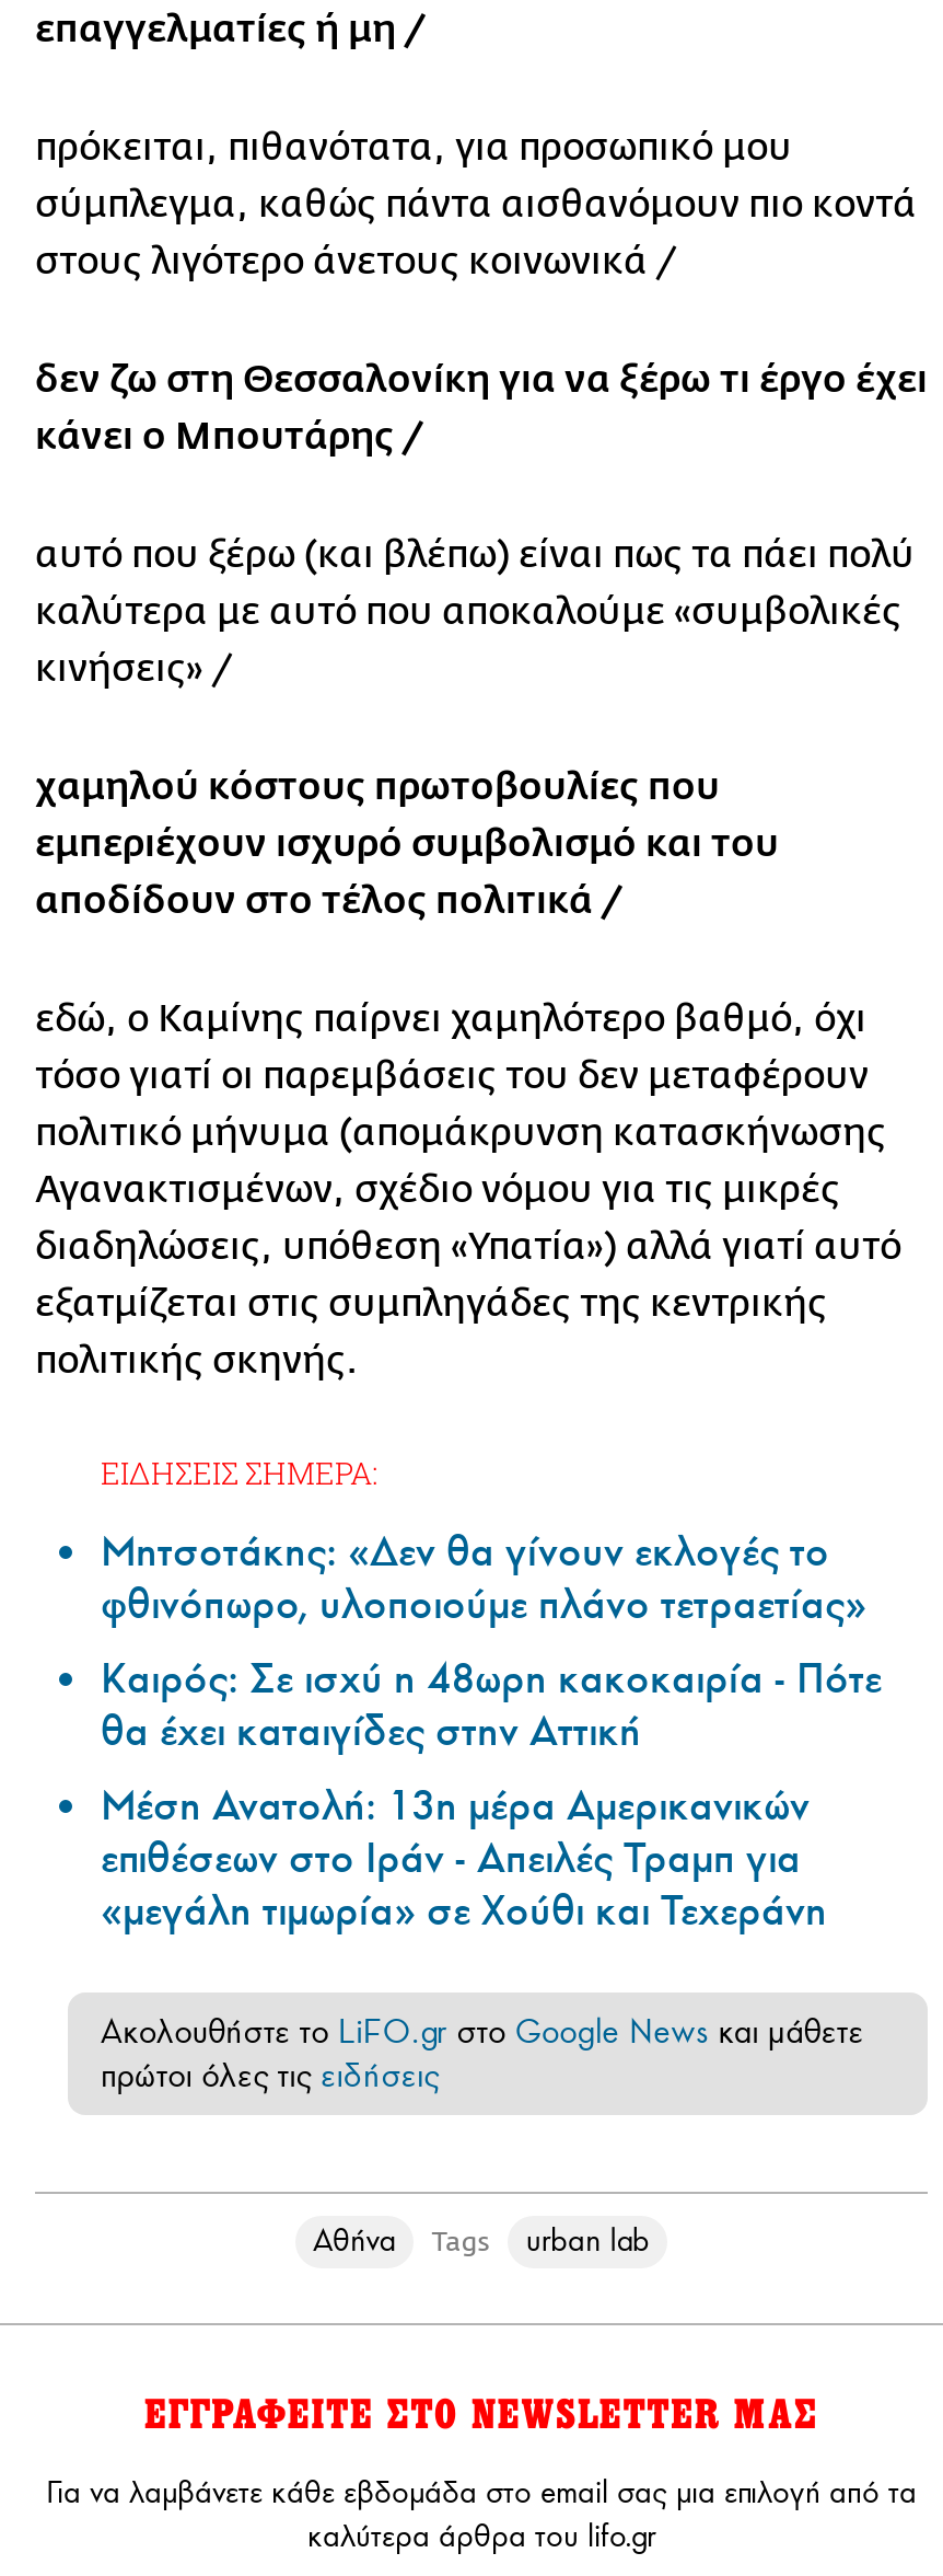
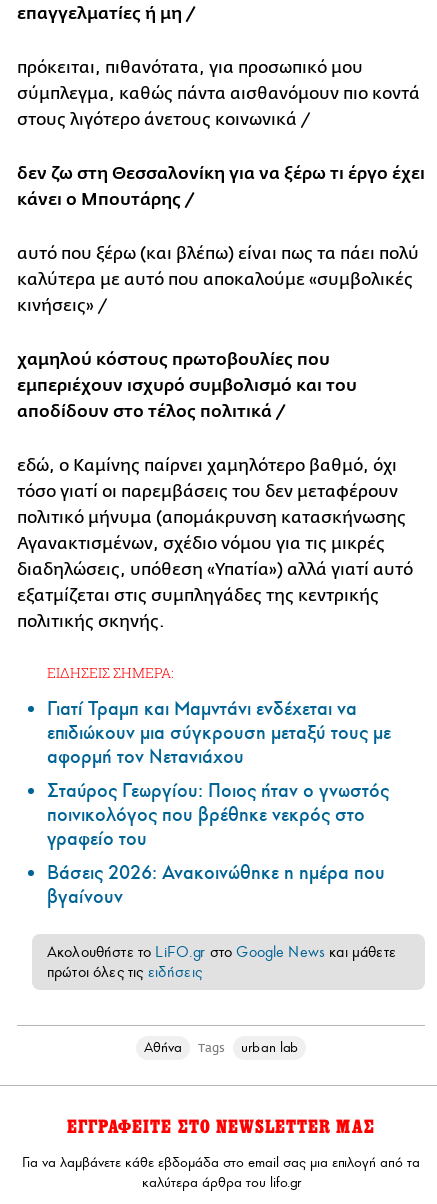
[101,1526,882,1937] Μητσοτάκης: «Δεν θα γίνουν εκλογές το | φθινόπωρο, υλοποιούμε πλάνο τετραετίας» | Καιρός: Σε ισχύ η 48ωρη κακοκαιρία - Πότε | θα έχει καταιγίδες στην Αττική | Μέση Ανατολή: 13η μέρα Αμερικανικών | επιθέσεων στο Ιράν - Απειλές Τραμπ για | «μεγάλη τιμωρία» σε Χούθι και Τεχεράνη -> [47,697,391,909] Γιατί Τραμπ και Μαμντάνι ενδέχεται να | επιδιώκουν μια σύγκρουση μεταξύ τους με | αφορμή τον Νετανιάχου | Σταύρος Γεωργίου: Ποιος ήταν ο γνωστός | ποινικολόγος που βρέθηκε νεκρός στο | γραφείο του | Βάσεις 2026: Ανακοινώθηκε η ημέρα που | βγαίνουν

